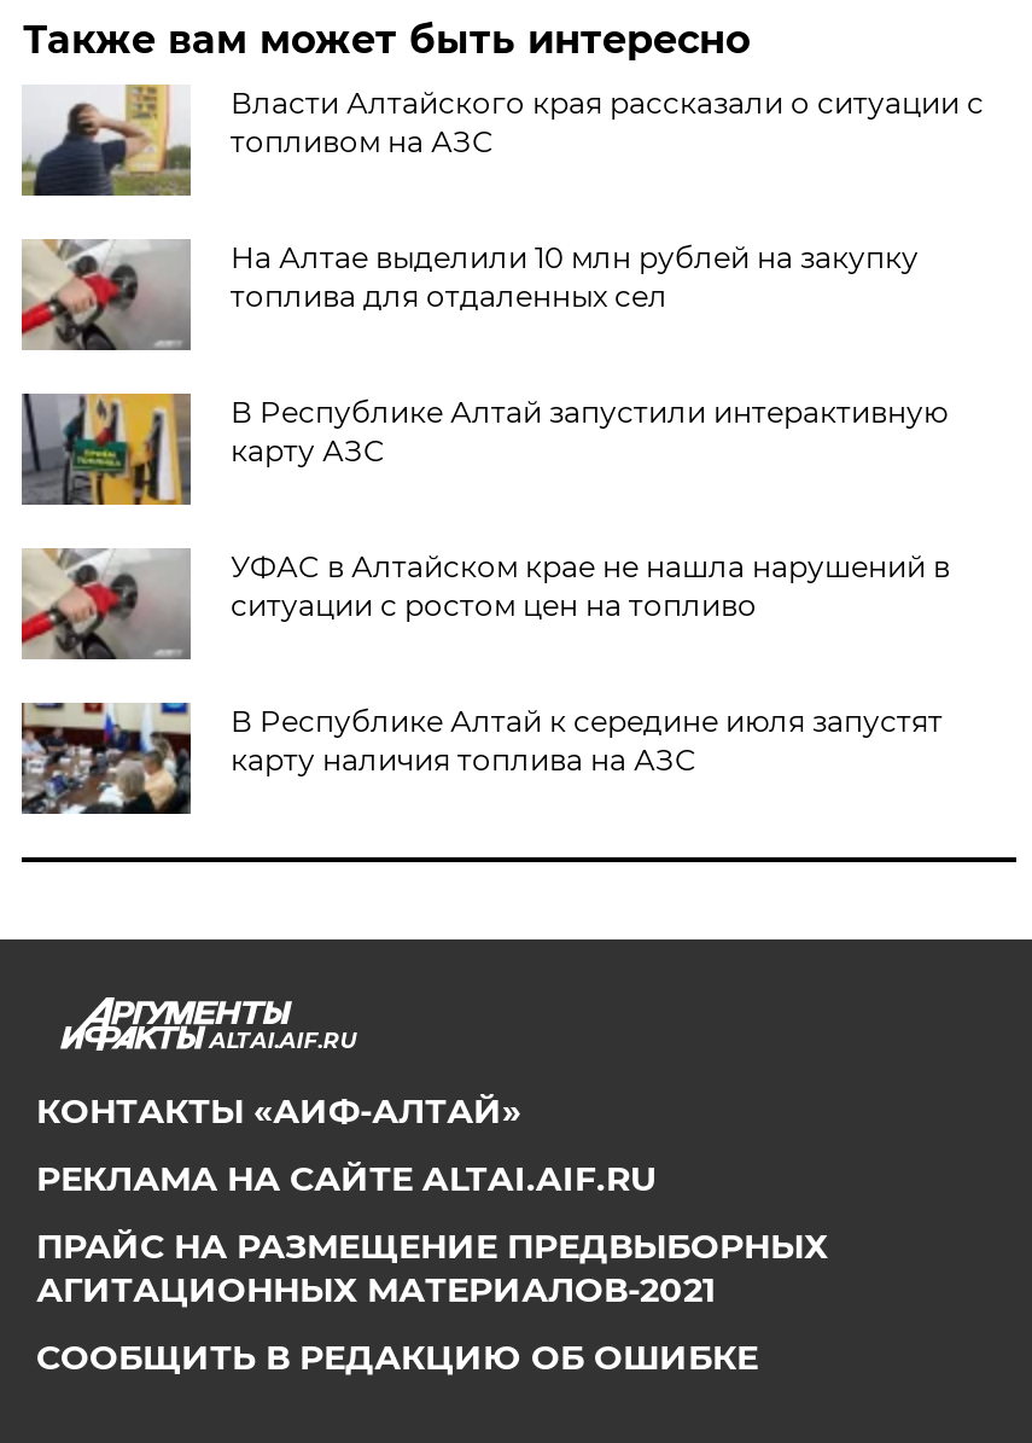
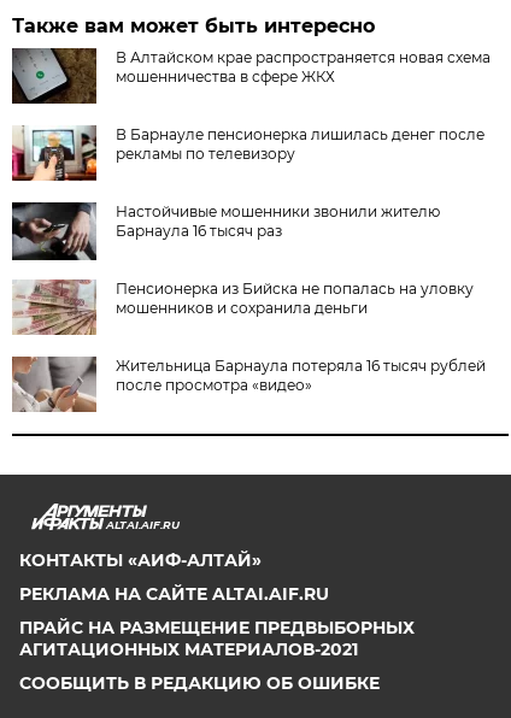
[19,82,983,198] [image] | Власти Алтайского края рассказали о ситуации с | топливом на АЗС -> [11,47,491,105] [image] | В Алтайском крае распространяется новая схема | мошенничества в сфере ЖКХ
[22,237,918,353] [image] | На Алтае выделили 10 млн рублей на закупку | топлива для отдаленных сел -> [12,125,485,182] [image] | В Барнауле пенсионерка лишилась денег после | рекламы по телевизору
[19,391,947,510] [image] | В Республике Алтай запустили интерактивную | карту АЗС -> [12,201,440,261] [image] | Настойчивые мошенники звонили жителю | Барнаула 16 тысяч раз
[19,548,950,662] [image] | УФАС в Алтайском крае не нашла нарушений в | ситуации с ростом цен на топливо -> [12,279,474,336] [image] | Пенсионерка из Бийска не попалась на уловку | мошенников и сохранила деньги
[19,700,942,816] [image] | В Республике Алтай к середине июля запустят | карту наличия топлива на АЗС -> [11,355,486,413] [image] | Жительница Барнаула потеряла 16 тысяч рублей | после просмотра «видео»

